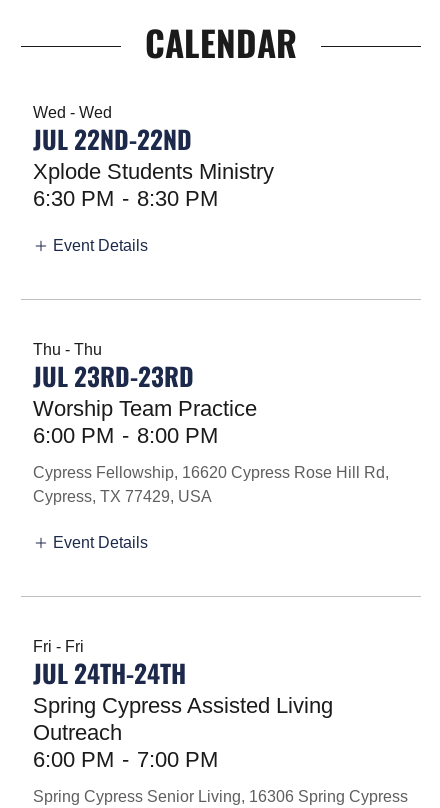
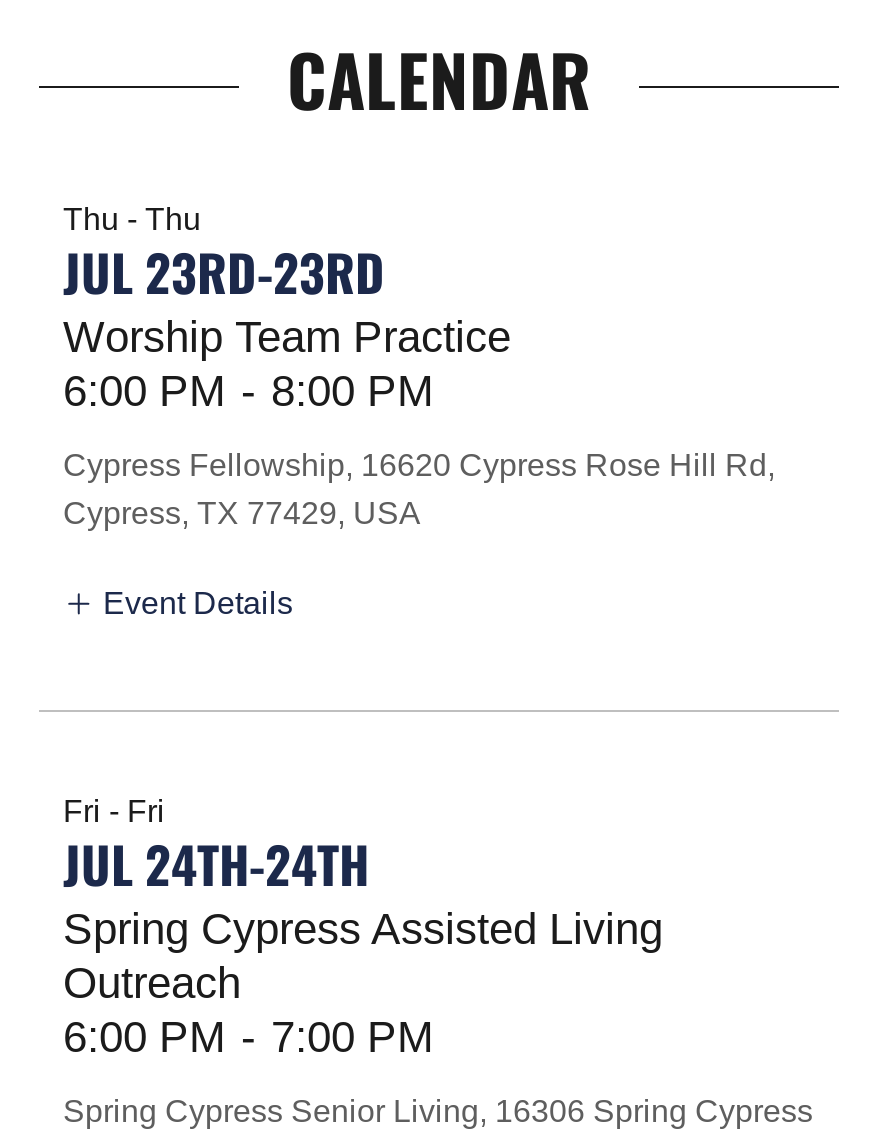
[33,104,274,254] Wed - Wed | JUL 22ND-22ND | Xplode Students Ministry | 6:30 PM - 8:30 PM | Event Details -> none

